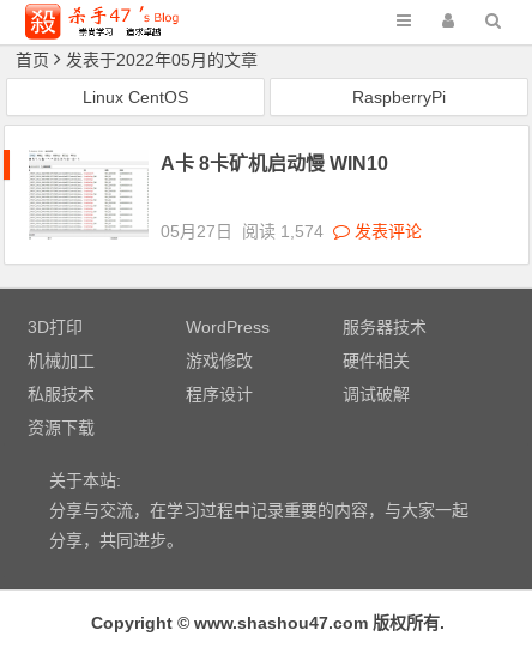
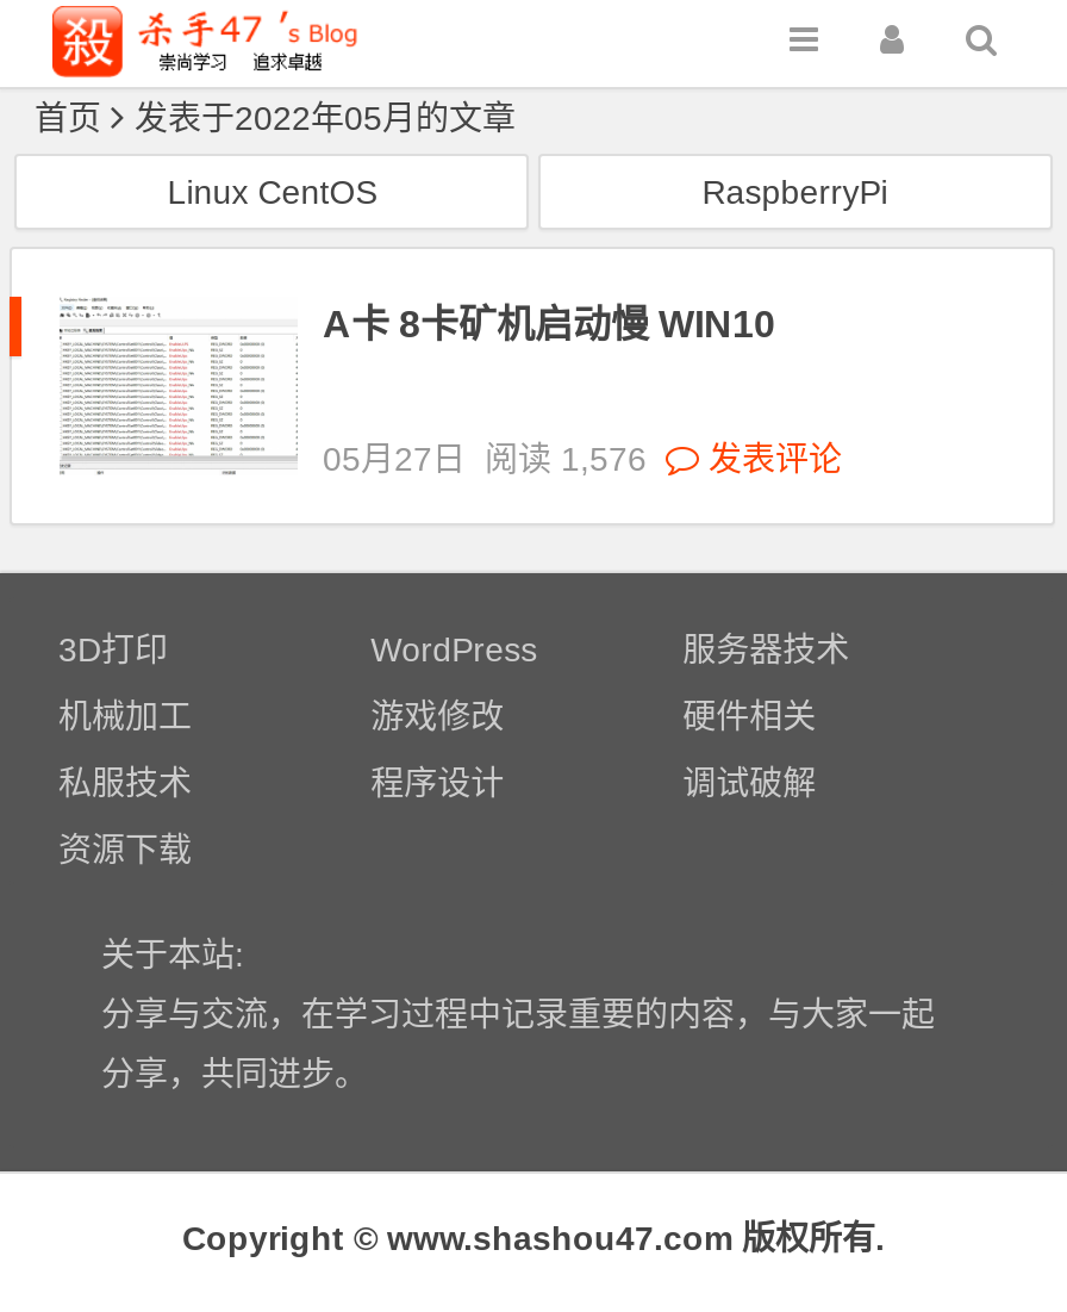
[161,222,422,241] 05月27日阅读 1,574 发表评论 -> [323,440,842,478] 05月27日阅读 1,576 发表评论

